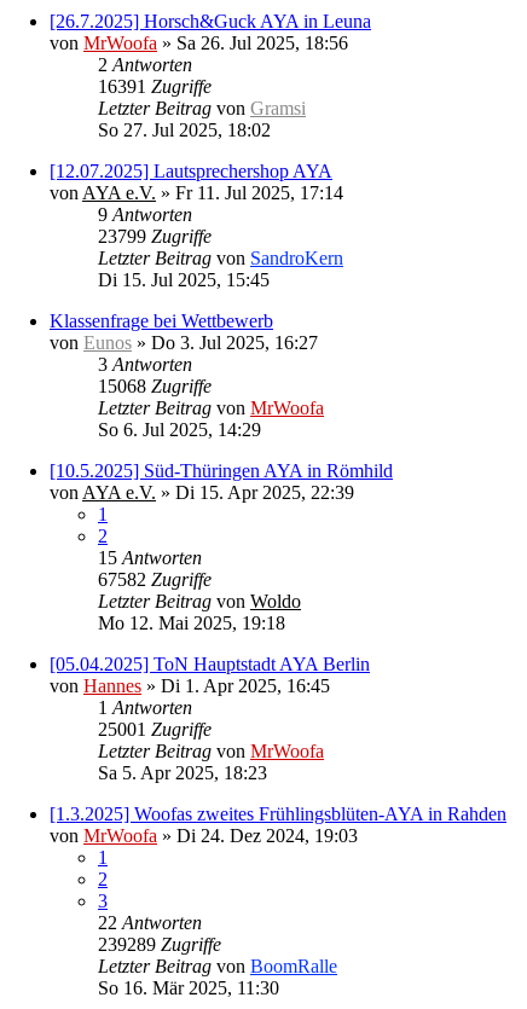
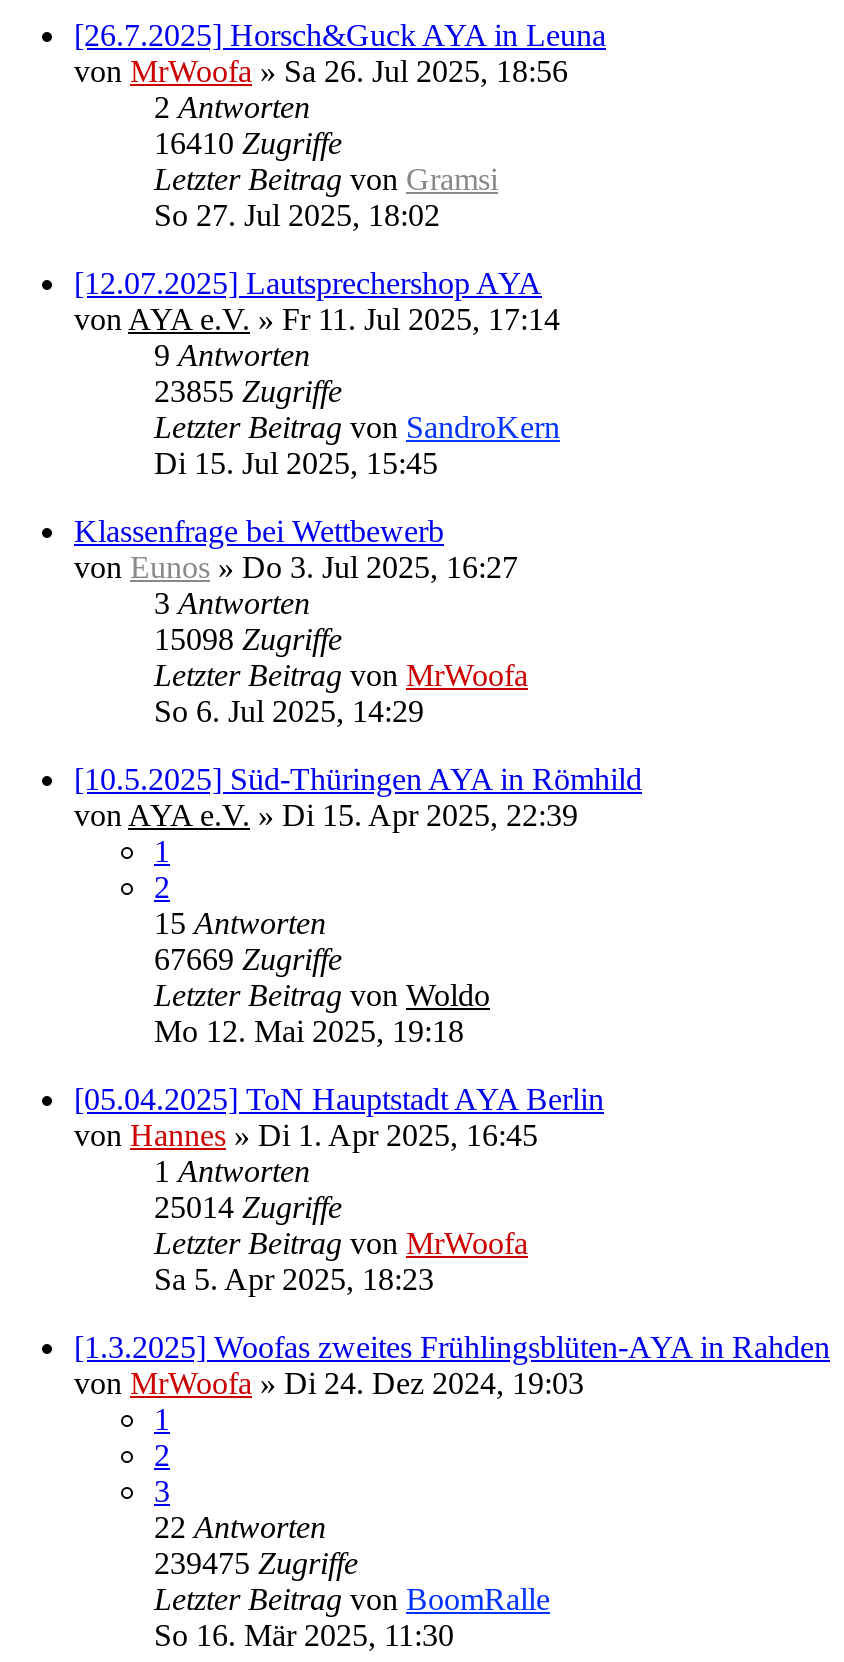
[98,76,212,97] 16391 Zugriffe -> [154,126,342,160] 16410 Zugriffe
[98,226,212,247] 23799 Zugriffe -> [154,374,342,408] 23855 Zugriffe
[98,376,212,396] 15068 Zugriffe -> [154,622,342,656] 15098 Zugriffe
[98,569,212,590] 67582 Zugriffe -> [154,942,342,976] 67669 Zugriffe
[98,719,212,740] 25001 Zugriffe -> [154,1190,342,1224] 25014 Zugriffe
[98,934,221,955] 239289 Zugriffe -> [154,1546,358,1580] 239475 Zugriffe

